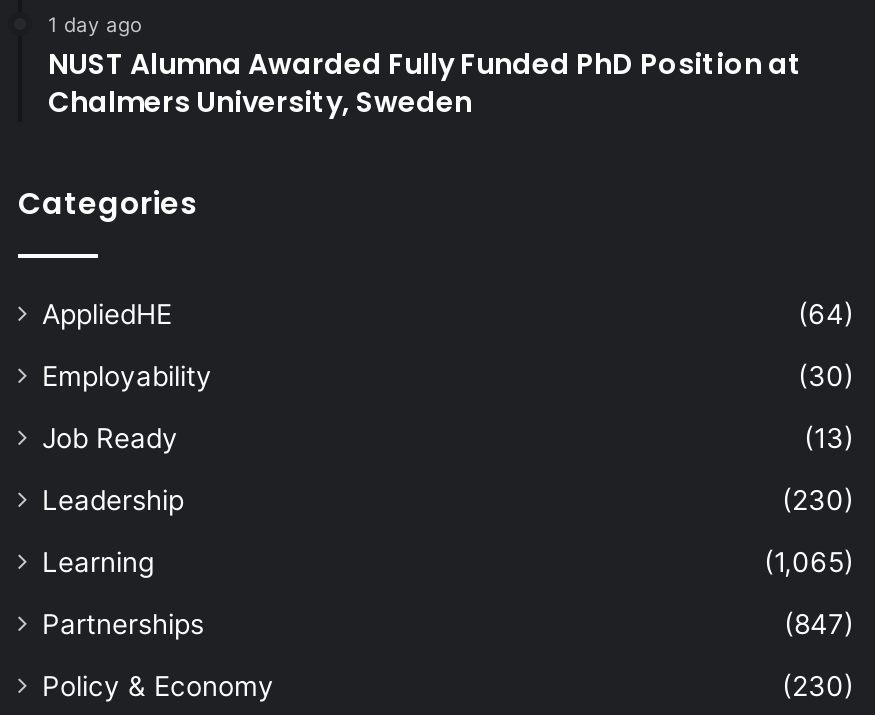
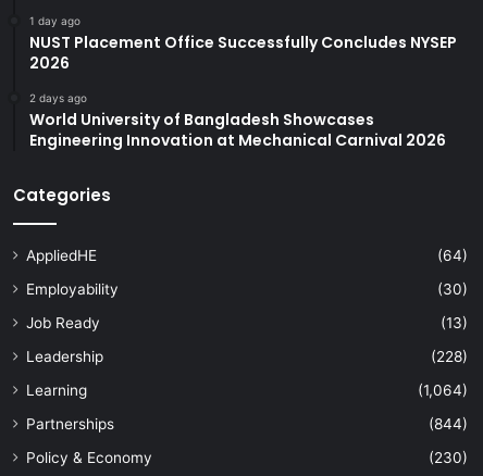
[48,43,802,121] NUST Alumna Awarded Fully Funded PhD Position at | Chalmers University, Sweden -> [29,31,457,151] NUST Placement Office Successfully Concludes NYSEP | 2026 | 2 days ago | World University of Bangladesh Showcases | Engineering Innovation at Mechanical Carnival 2026
[782,483,854,515] (230) -> [431,347,468,365] (228)
[764,545,854,577] (1,065) -> [418,381,468,399] (1,064)
[784,607,854,639] (847) -> [429,415,468,432] (844)

